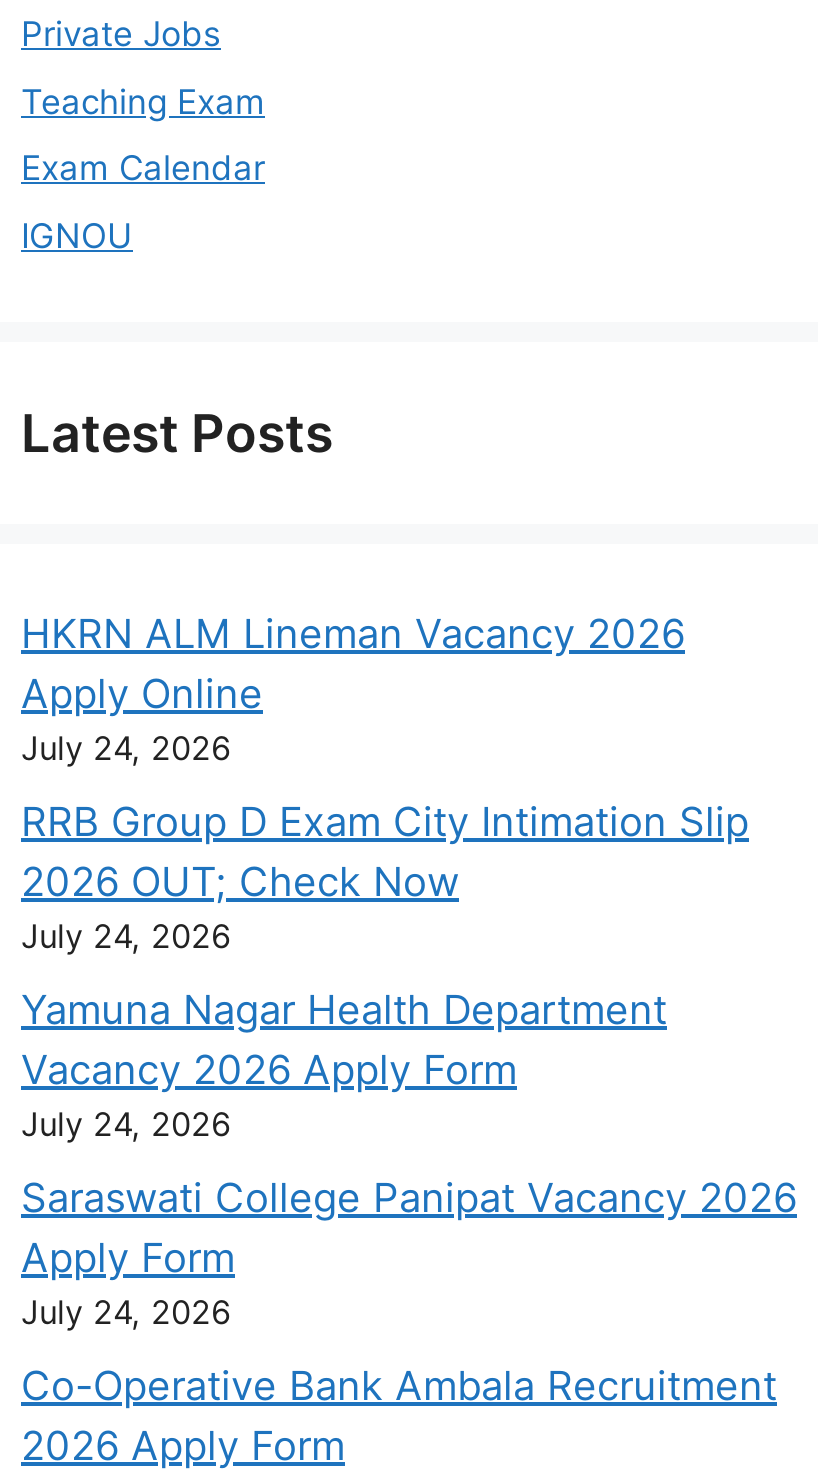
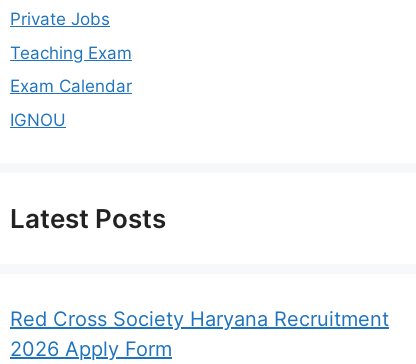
[21,609,797,1409] HKRN ALM Lineman Vacancy 2026 | Apply Online | July 24, 2026 | RRB Group D Exam City Intimation Slip | 2026 OUT; Check Now | July 24, 2026 | Yamuna Nagar Health Department | Vacancy 2026 Apply Form | July 24, 2026 | Saraswati College Panipat Vacancy 2026 | Apply Form | July 24, 2026 | Co-Operative Bank Ambala Recruitment -> [10,306,389,330] Red Cross Society Haryana Recruitment

